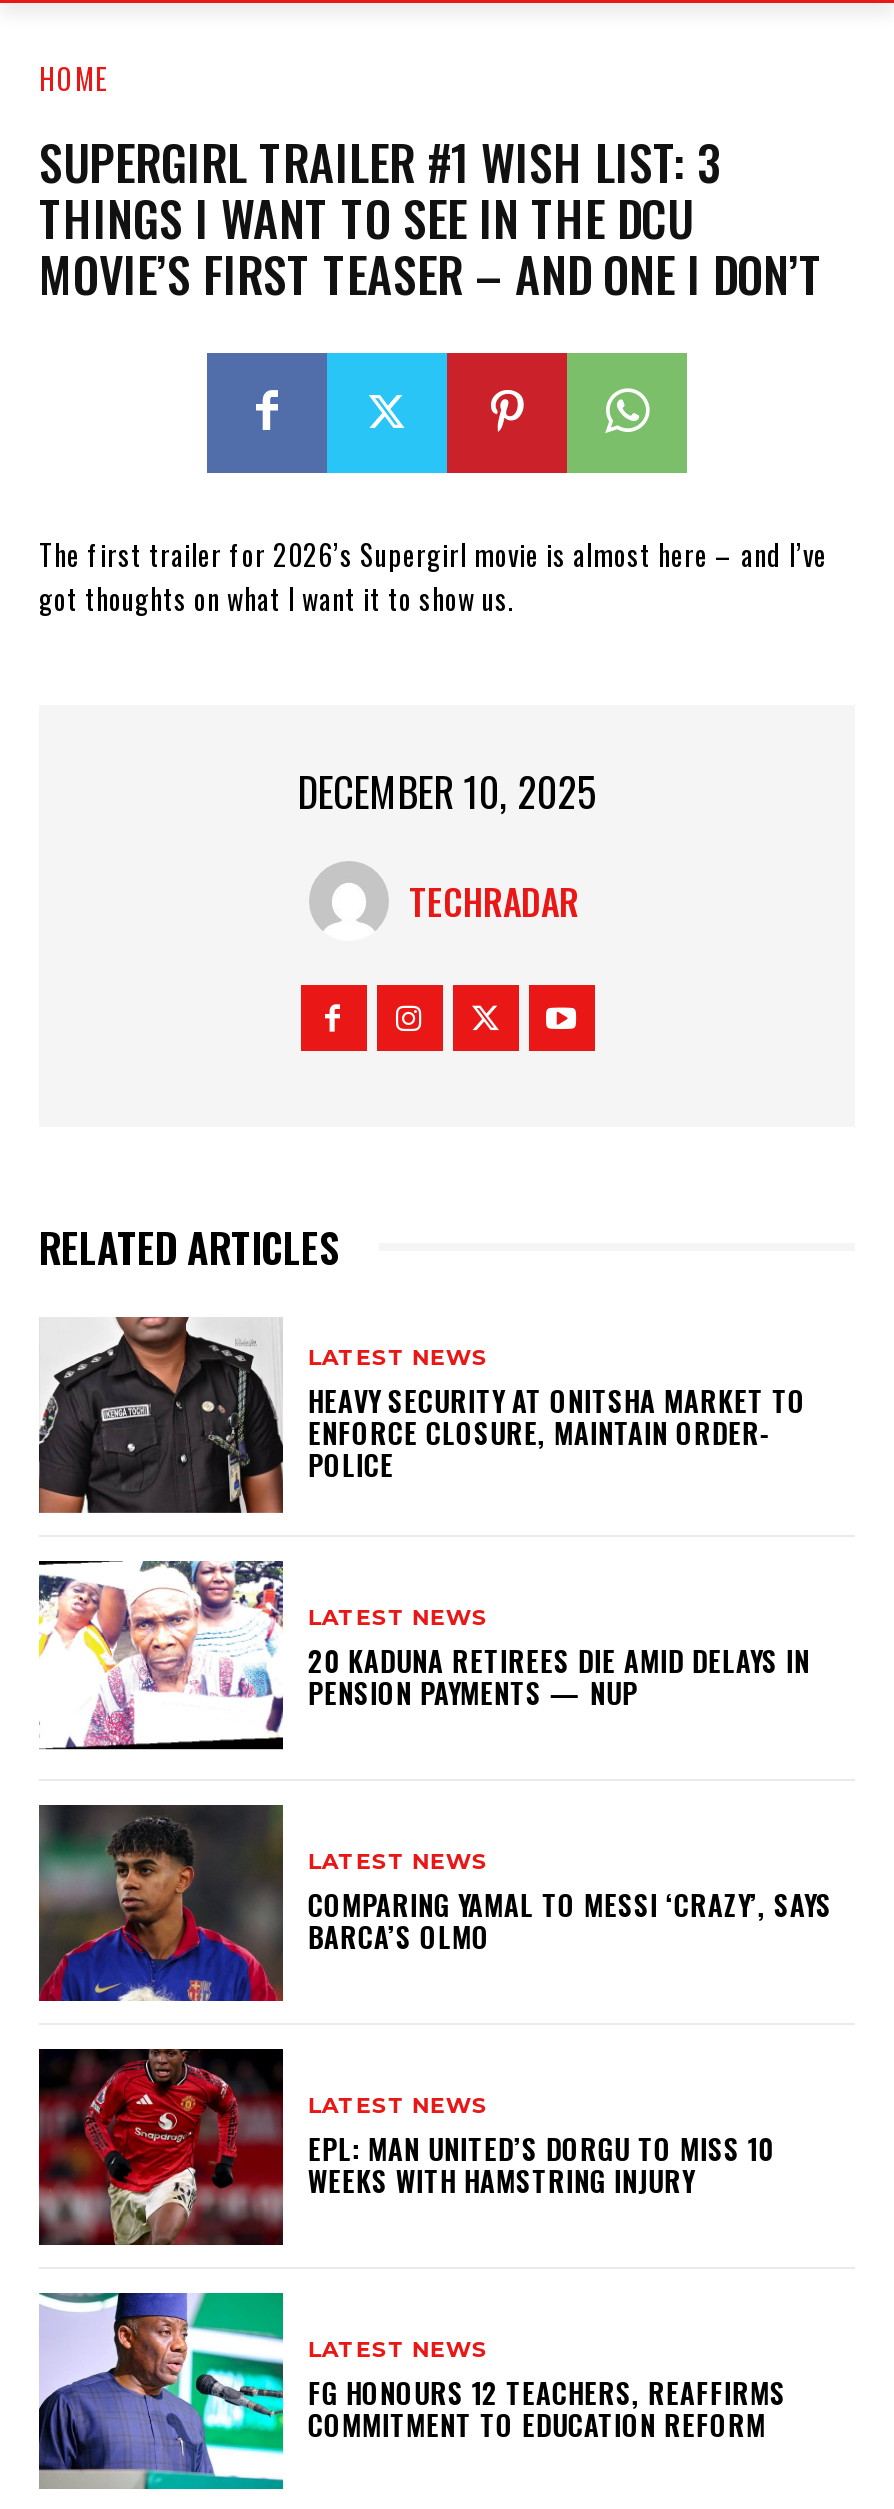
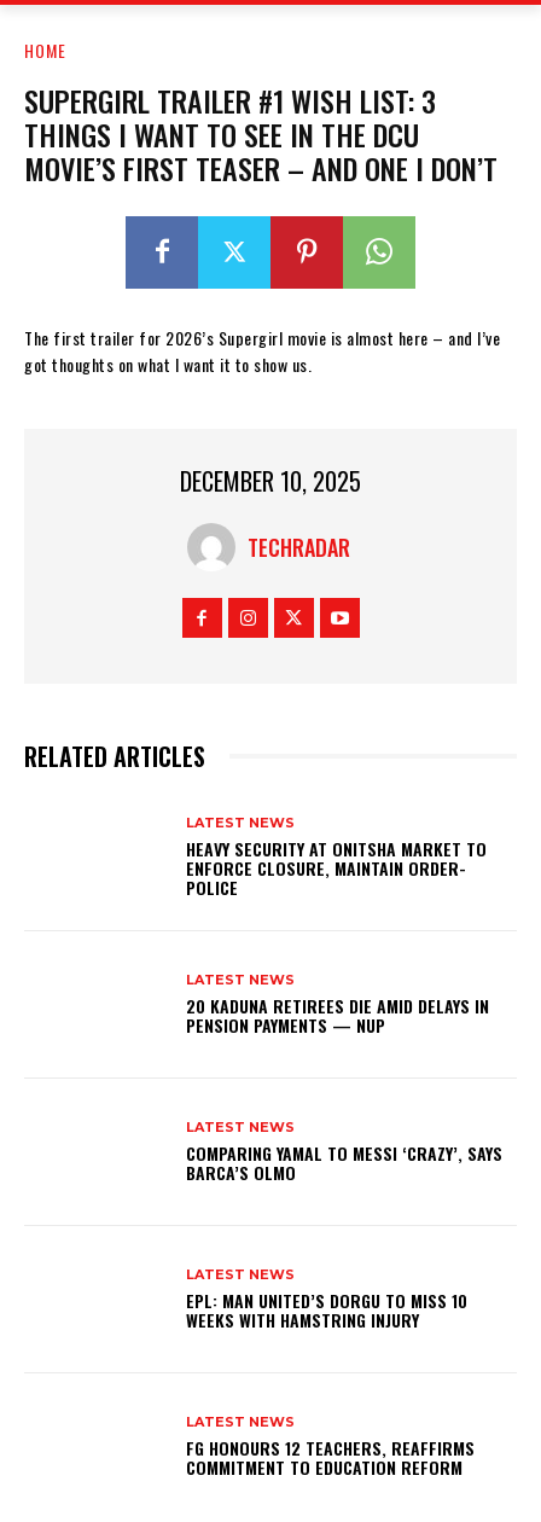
[37,1315,285,1515] [image] -> none
[37,1559,285,1751] [image] -> none
[37,1803,285,2003] [image] -> none
[37,2047,285,2247] [image] -> none
[37,2291,285,2491] [image] -> none

